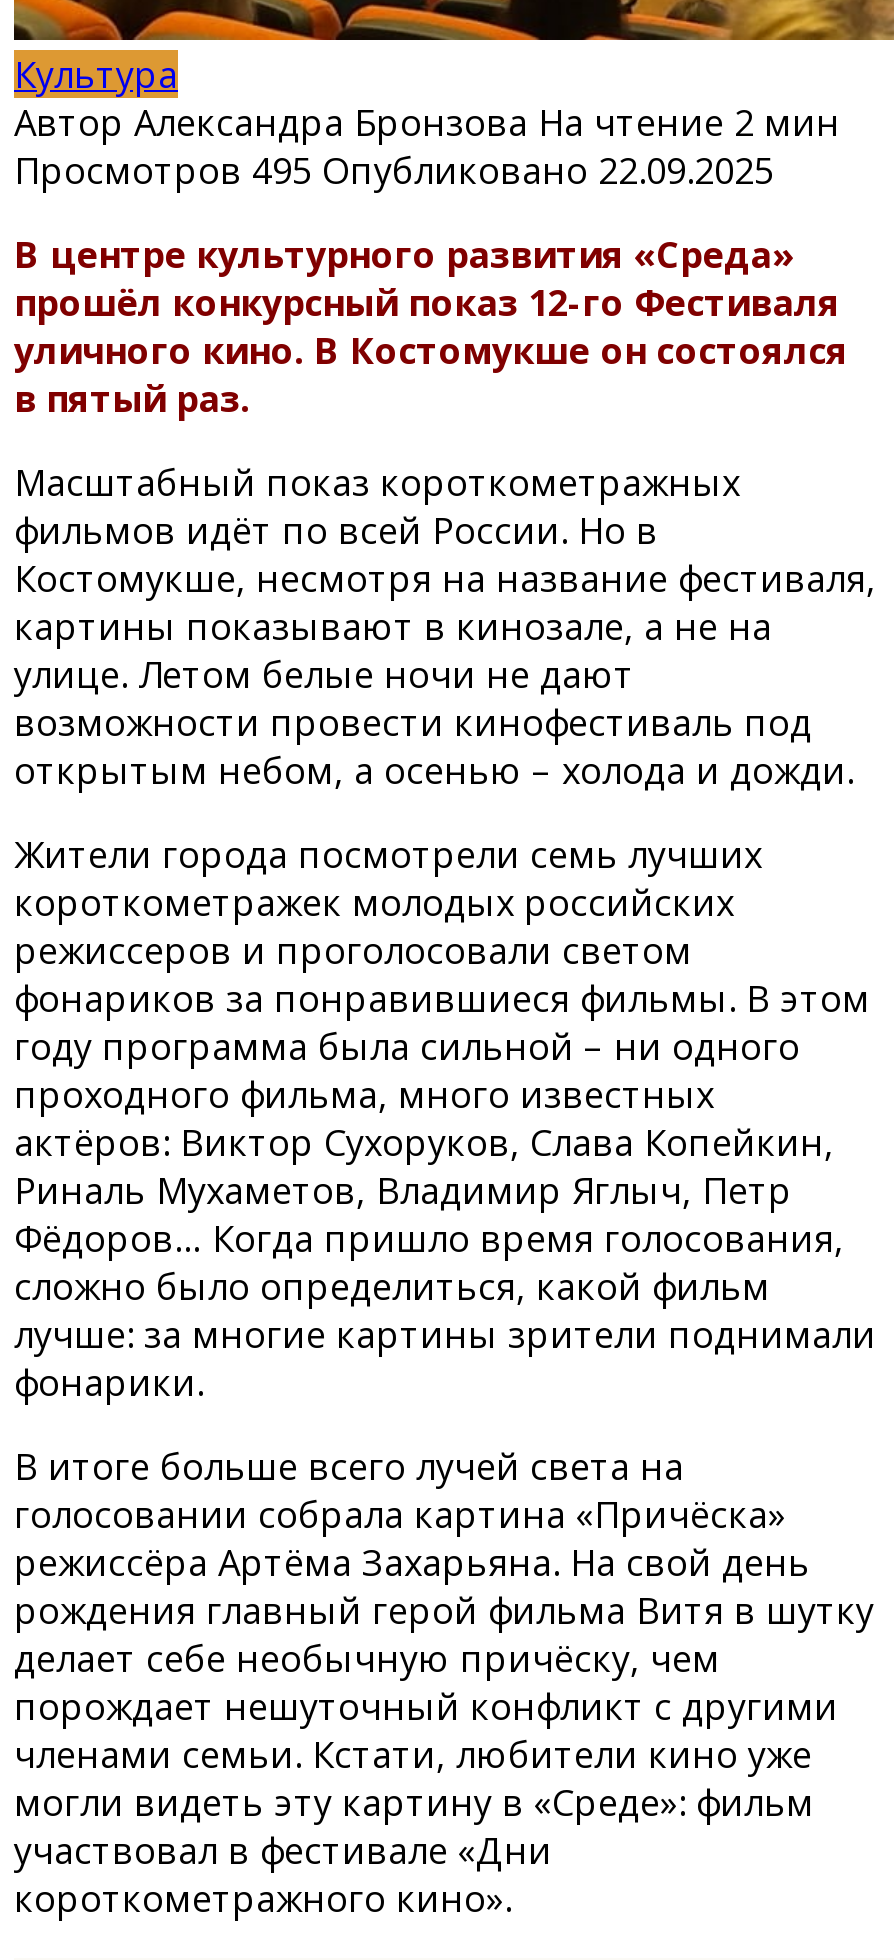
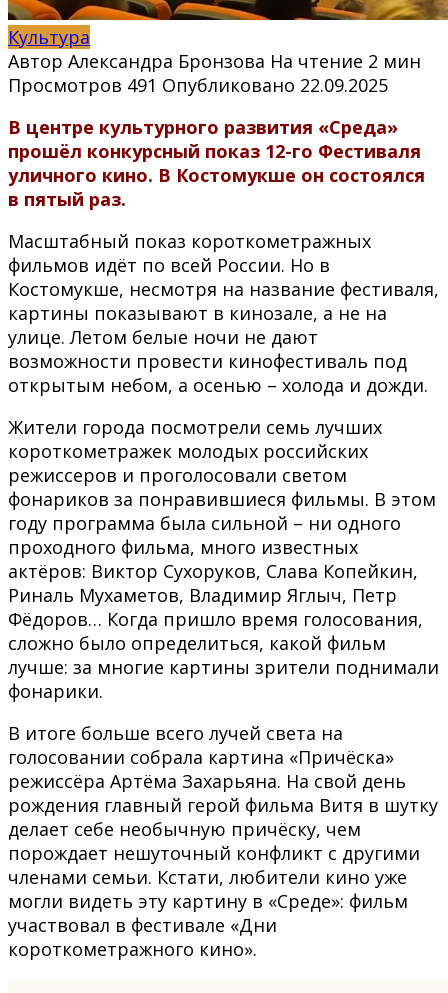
[14,146,774,194] Просмотров 495 Опубликовано 22.09.2025 -> [8,73,388,97] Просмотров 491 Опубликовано 22.09.2025

